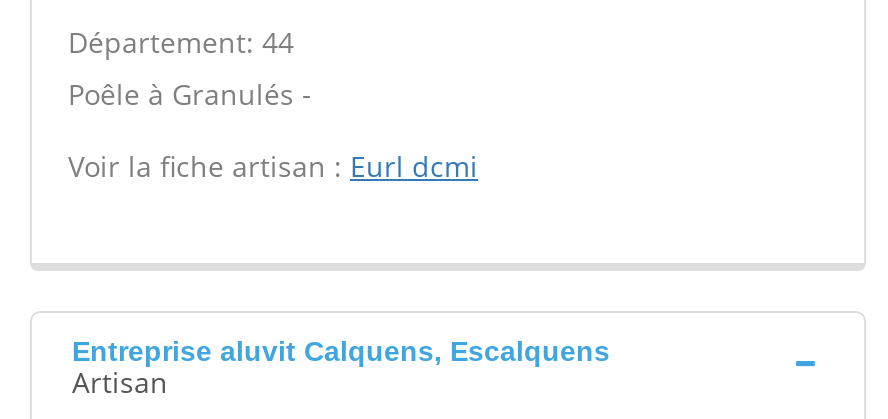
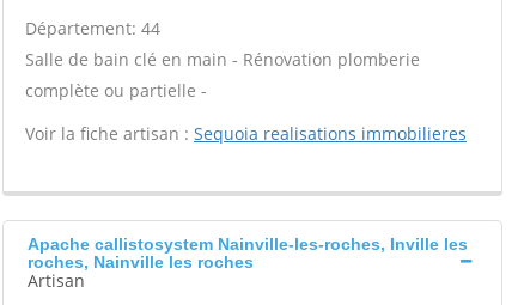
[68,75,312,113] Poêle à Granulés - -> [25,48,420,102] Salle de bain clé en main - Rénovation plomberie | complète ou partielle -
[68,147,478,185] Voir la fiche artisan : Eurl dcmi -> [25,122,467,145] Voir la fiche artisan : Sequoia realisations immobilieres
[72,335,610,367] Entreprise aluvit Calquens, Escalquens -> [28,234,468,272] Apache callistosystem Nainville-les-roches, Inville les | roches, Nainville les roches

